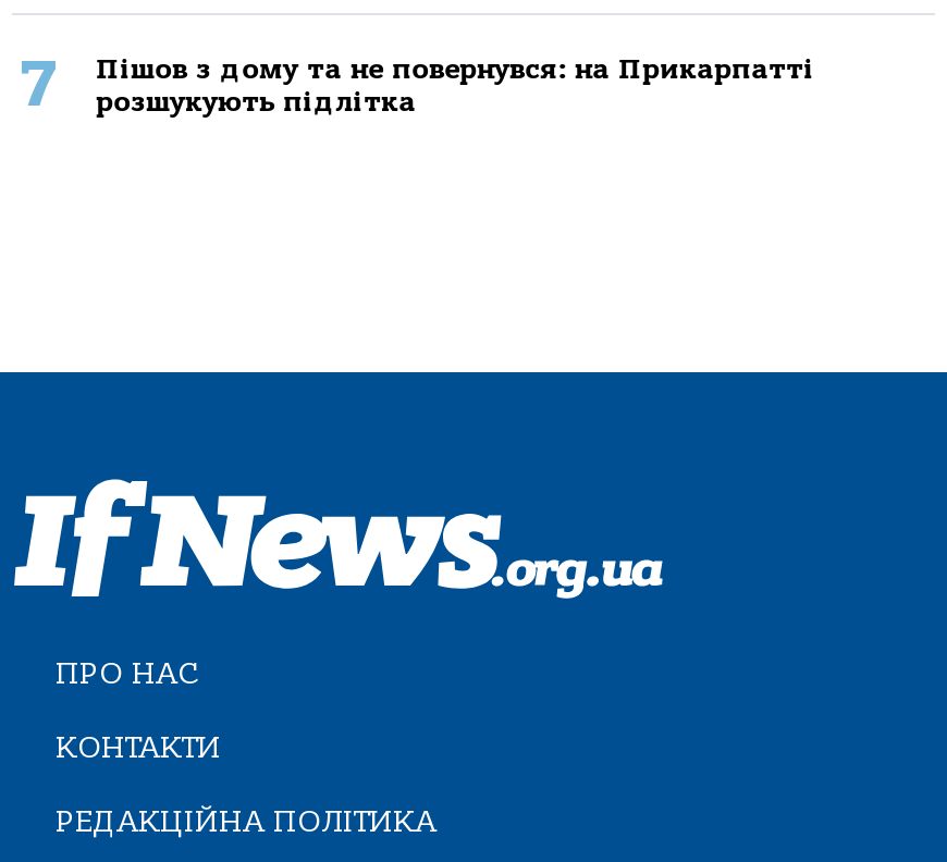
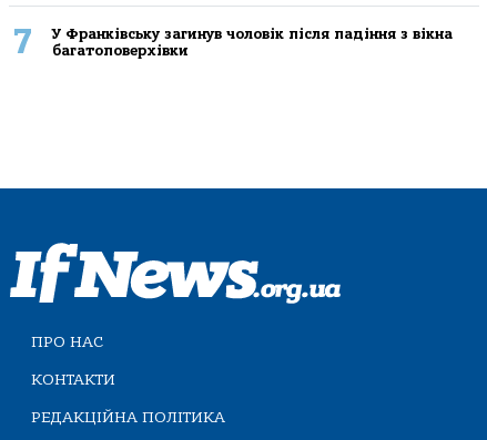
[96,52,815,118] Пішов з дому та не повернувся: на Прикарпатті | розшукують підлітка -> [52,25,452,59] У Франківську загинув чоловік після падіння з вікна | багатоповерхівки

